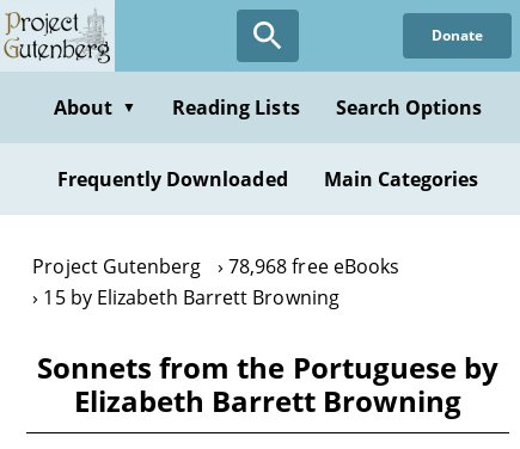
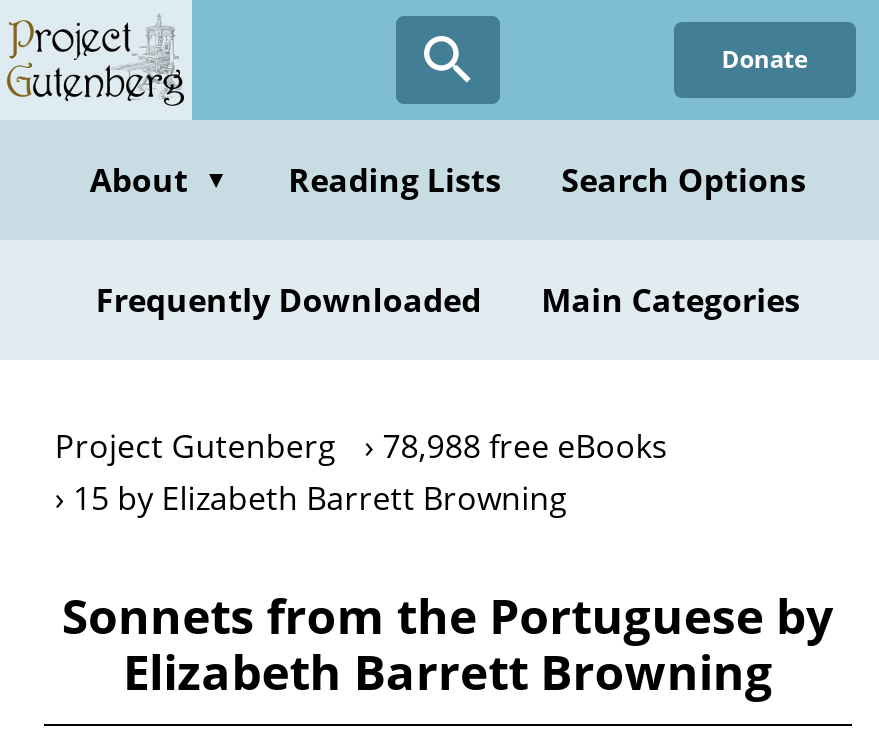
[33,253,399,279] Project Gutenberg 78,968 free eBooks -> [55,424,668,468] Project Gutenberg 78,988 free eBooks

